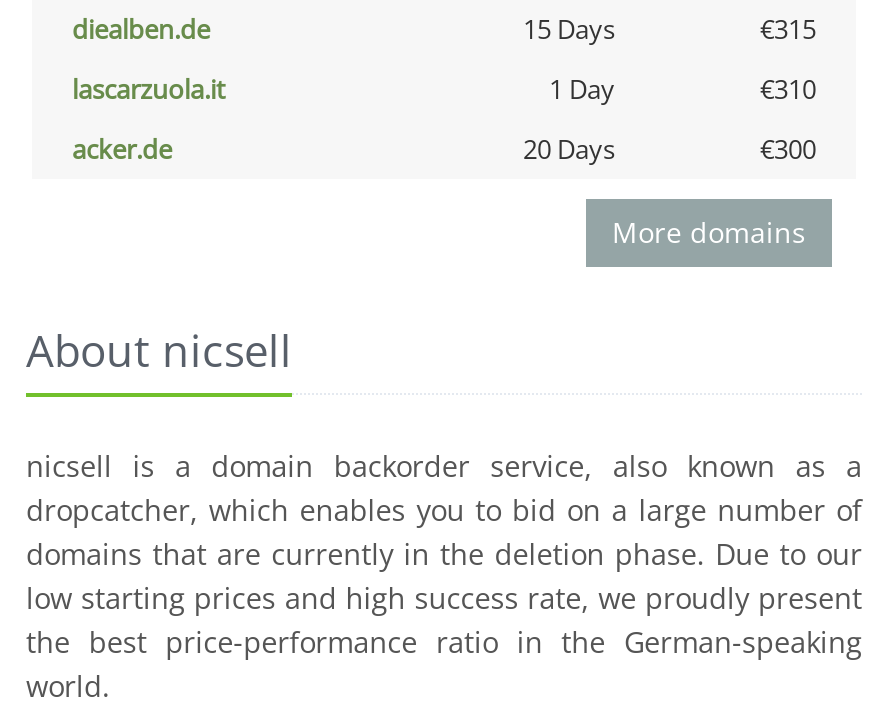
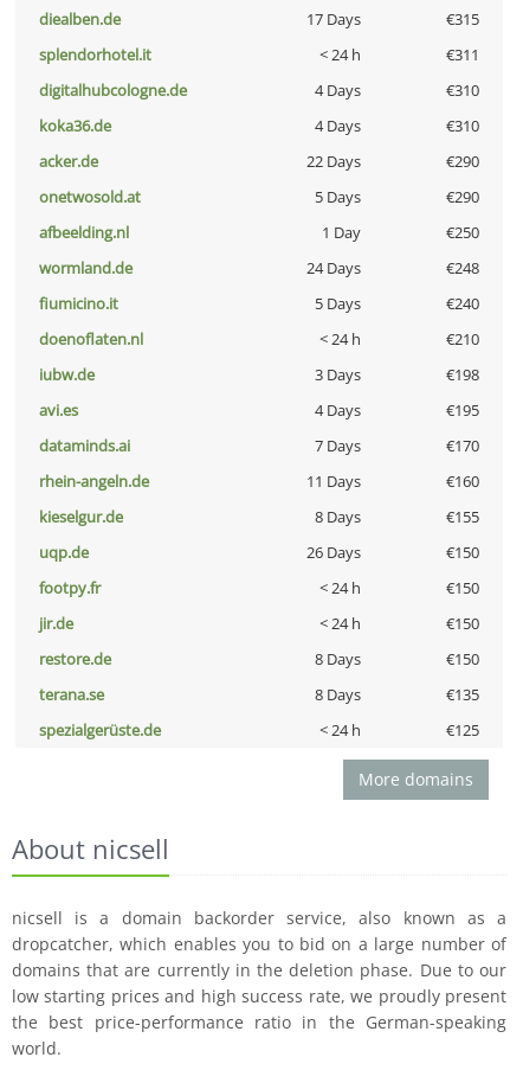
[523,11,615,47] 15 Days -> [306,9,360,30] 17 Days
[72,71,615,107] lascarzuola.it | 1 Day -> [39,44,479,137] splendorhotel.it | < 24 h | €311 | digitalhubcologne.de | 4 Days | €310 | koka36.de | 4 Days
[523,131,816,167] 20 Days | €300 -> [39,151,479,741] 22 Days | €290 | onetwosold.at | 5 Days | €290 | afbeelding.nl | 1 Day | €250 | wormland.de | 24 Days | €248 | fiumicino.it | 5 Days | €240 | doenoflaten.nl | < 24 h | €210 | iubw.de | 3 Days | €198 | avi.es | 4 Days | €195 | dataminds.ai | 7 Days | €170 | rhein-angeln.de | 11 Days | €160 | kieselgur.de | 8 Days | €155 | uqp.de | 26 Days | €150 | footpy.fr | < 24 h | €150 | jir.de | < 24 h | €150 | restore.de | 8 Days | €150 | terana.se | 8 Days | €135 | spezialgerüste.de | < 24 h | €125

